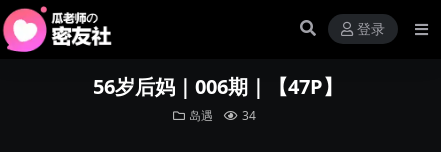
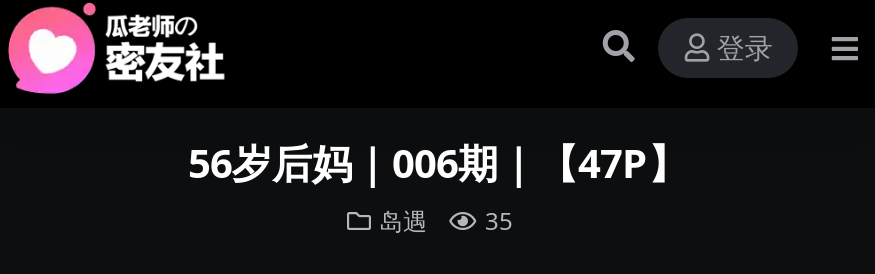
[188,107,255,124] 岛遇 34 -> [379,204,513,238] 岛遇 35

